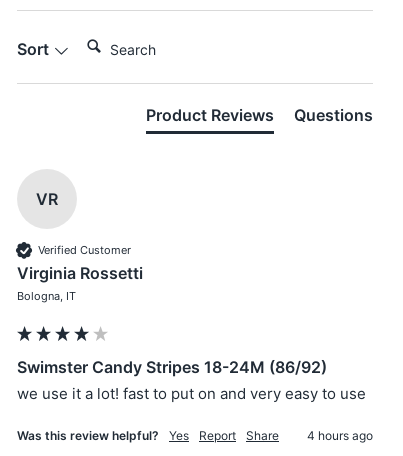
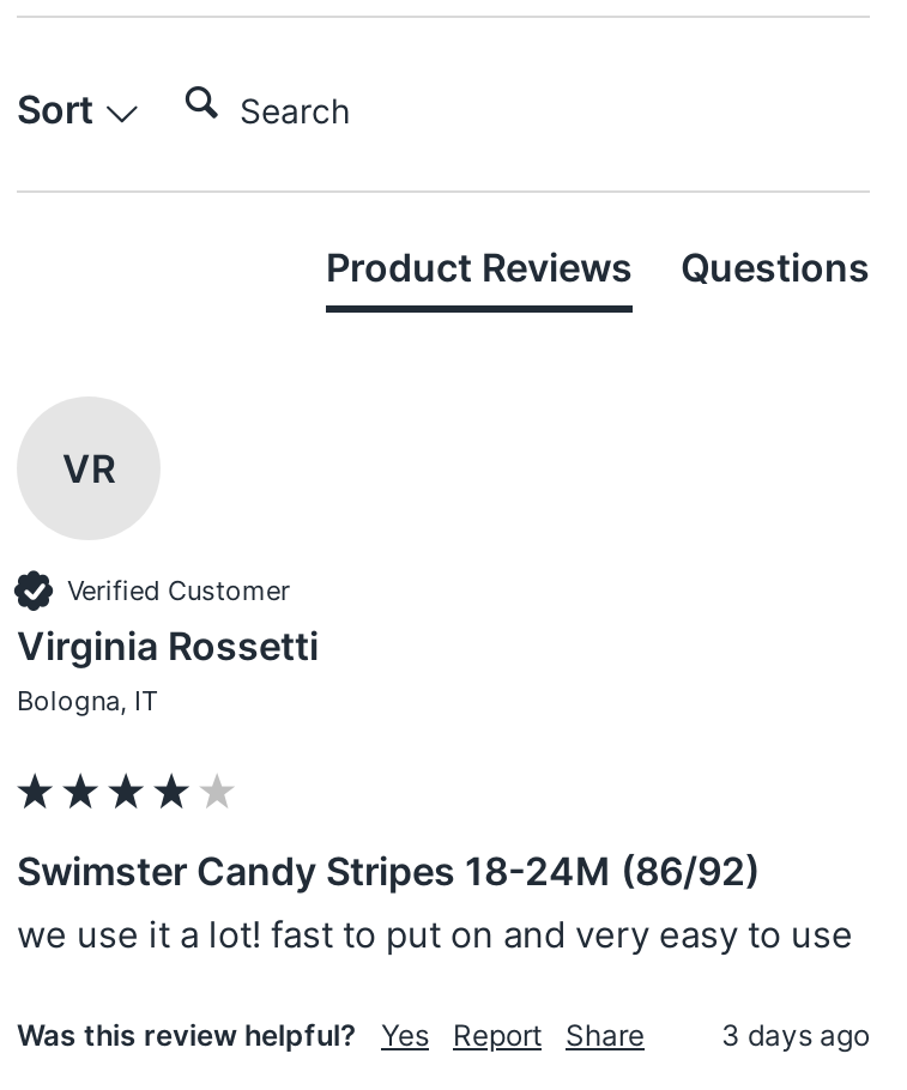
[307,428,373,443] 4 hours ago -> [721,1018,870,1054] 3 days ago

